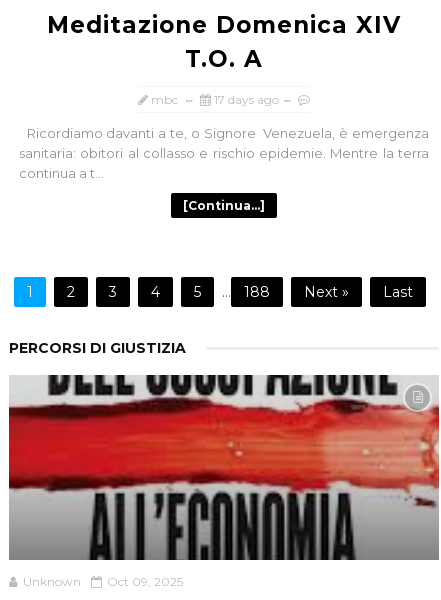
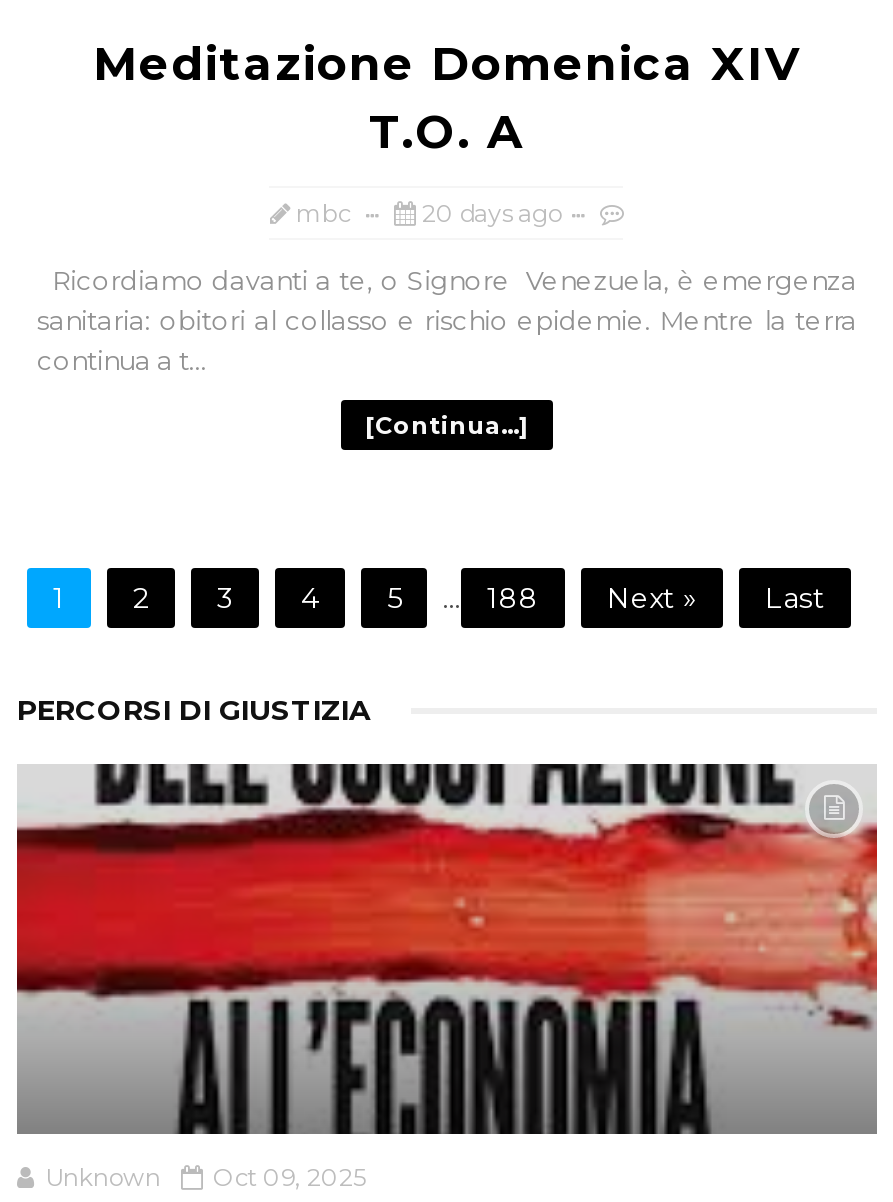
[214,92,279,107] 17 days ago -> [422,198,562,228] 20 days ago

